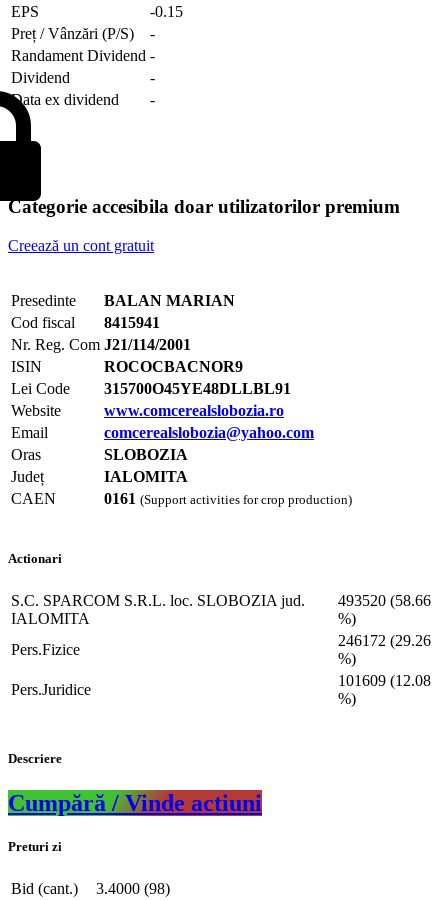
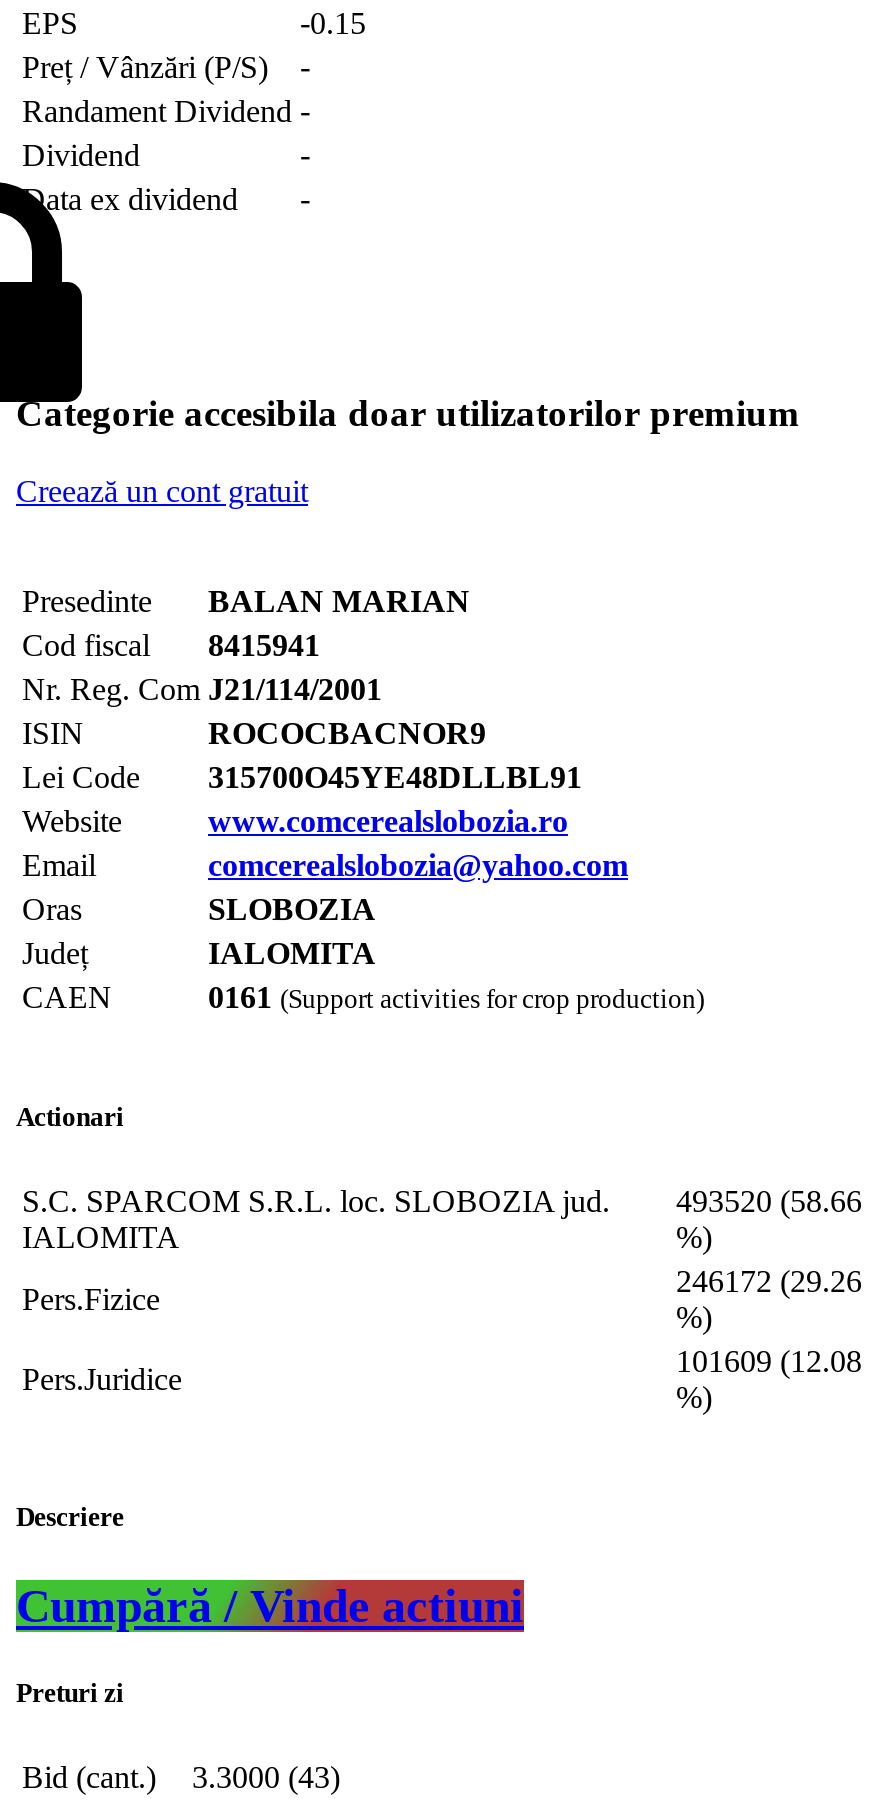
[11,880,170,897] Bid (cant.) 3.4000 (98) -> [22,1760,340,1794] Bid (cant.) 3.3000 (43)

